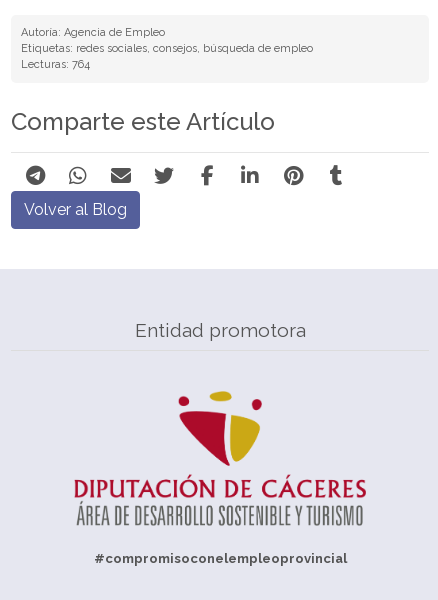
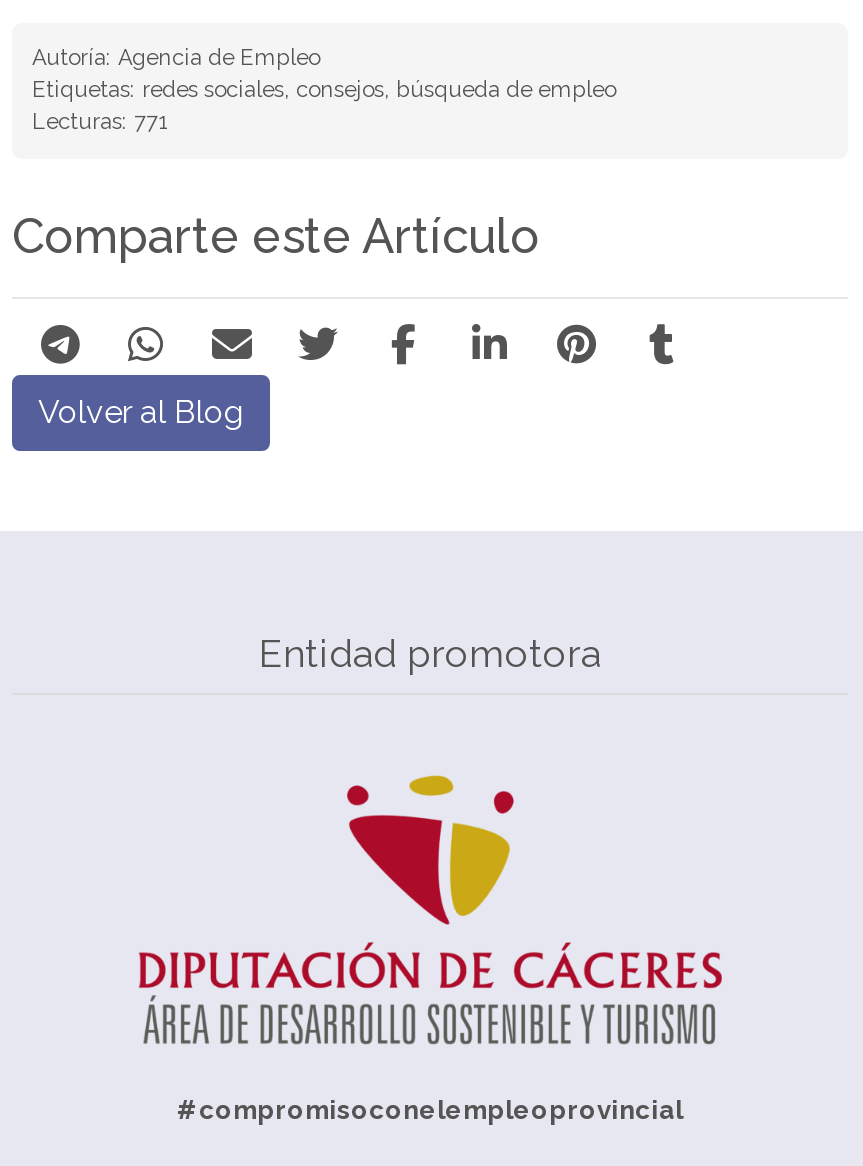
[21,58,90,71] Lecturas: 764 -> [32,109,168,135] Lecturas: 771

